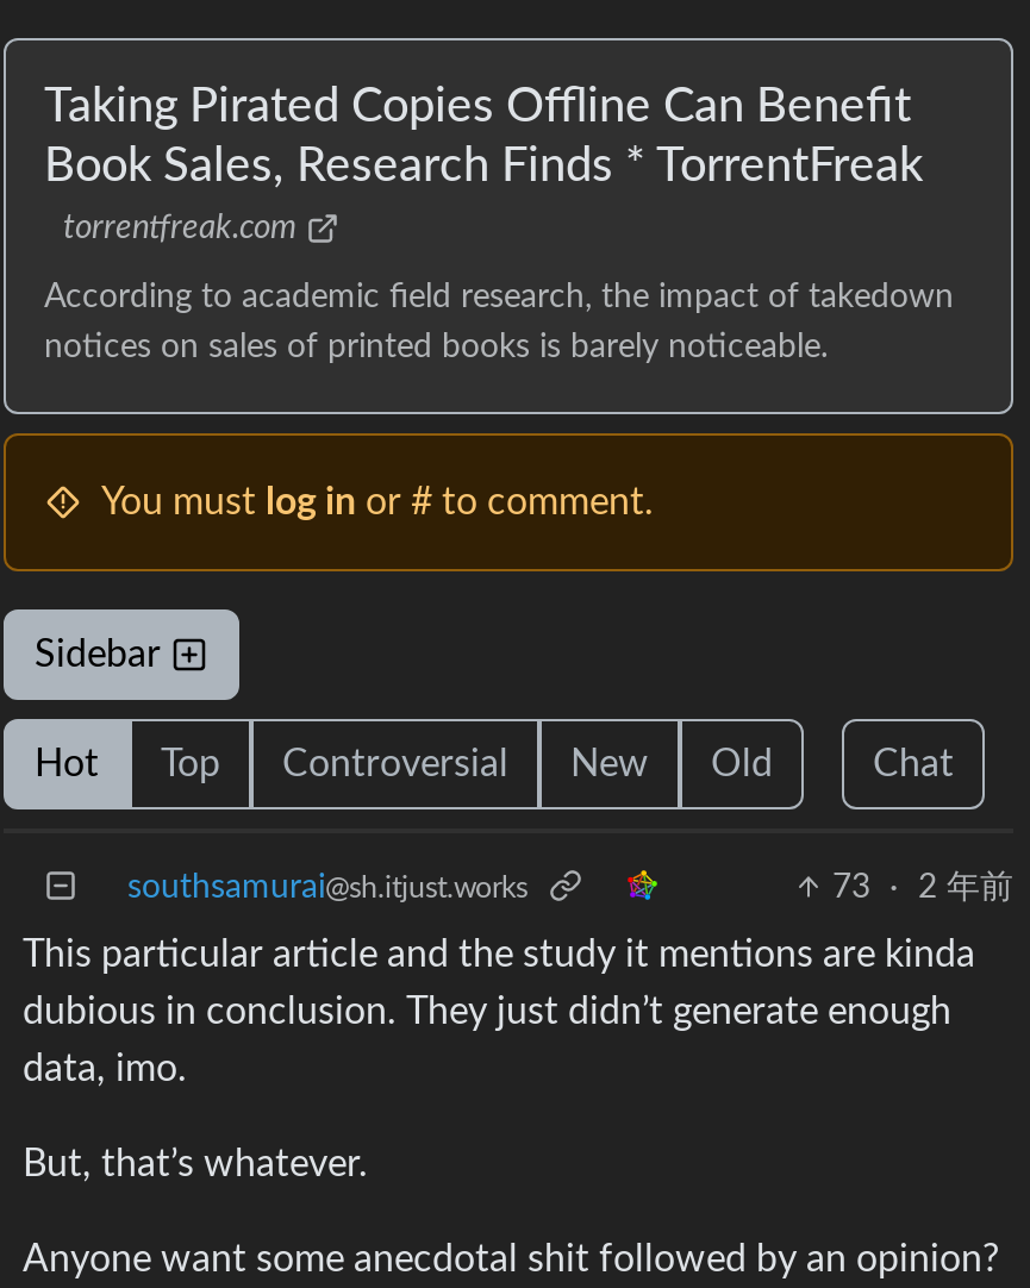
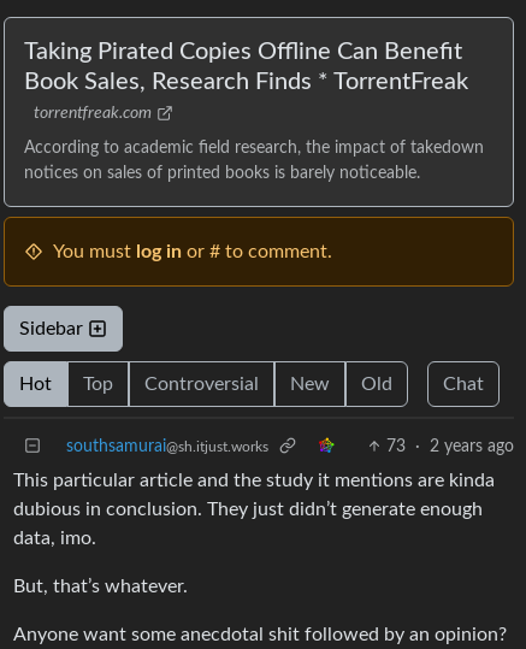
[832,871,1013,905] 73 · 2 年前 -> [386,438,514,455] 73 · 2 years ago

